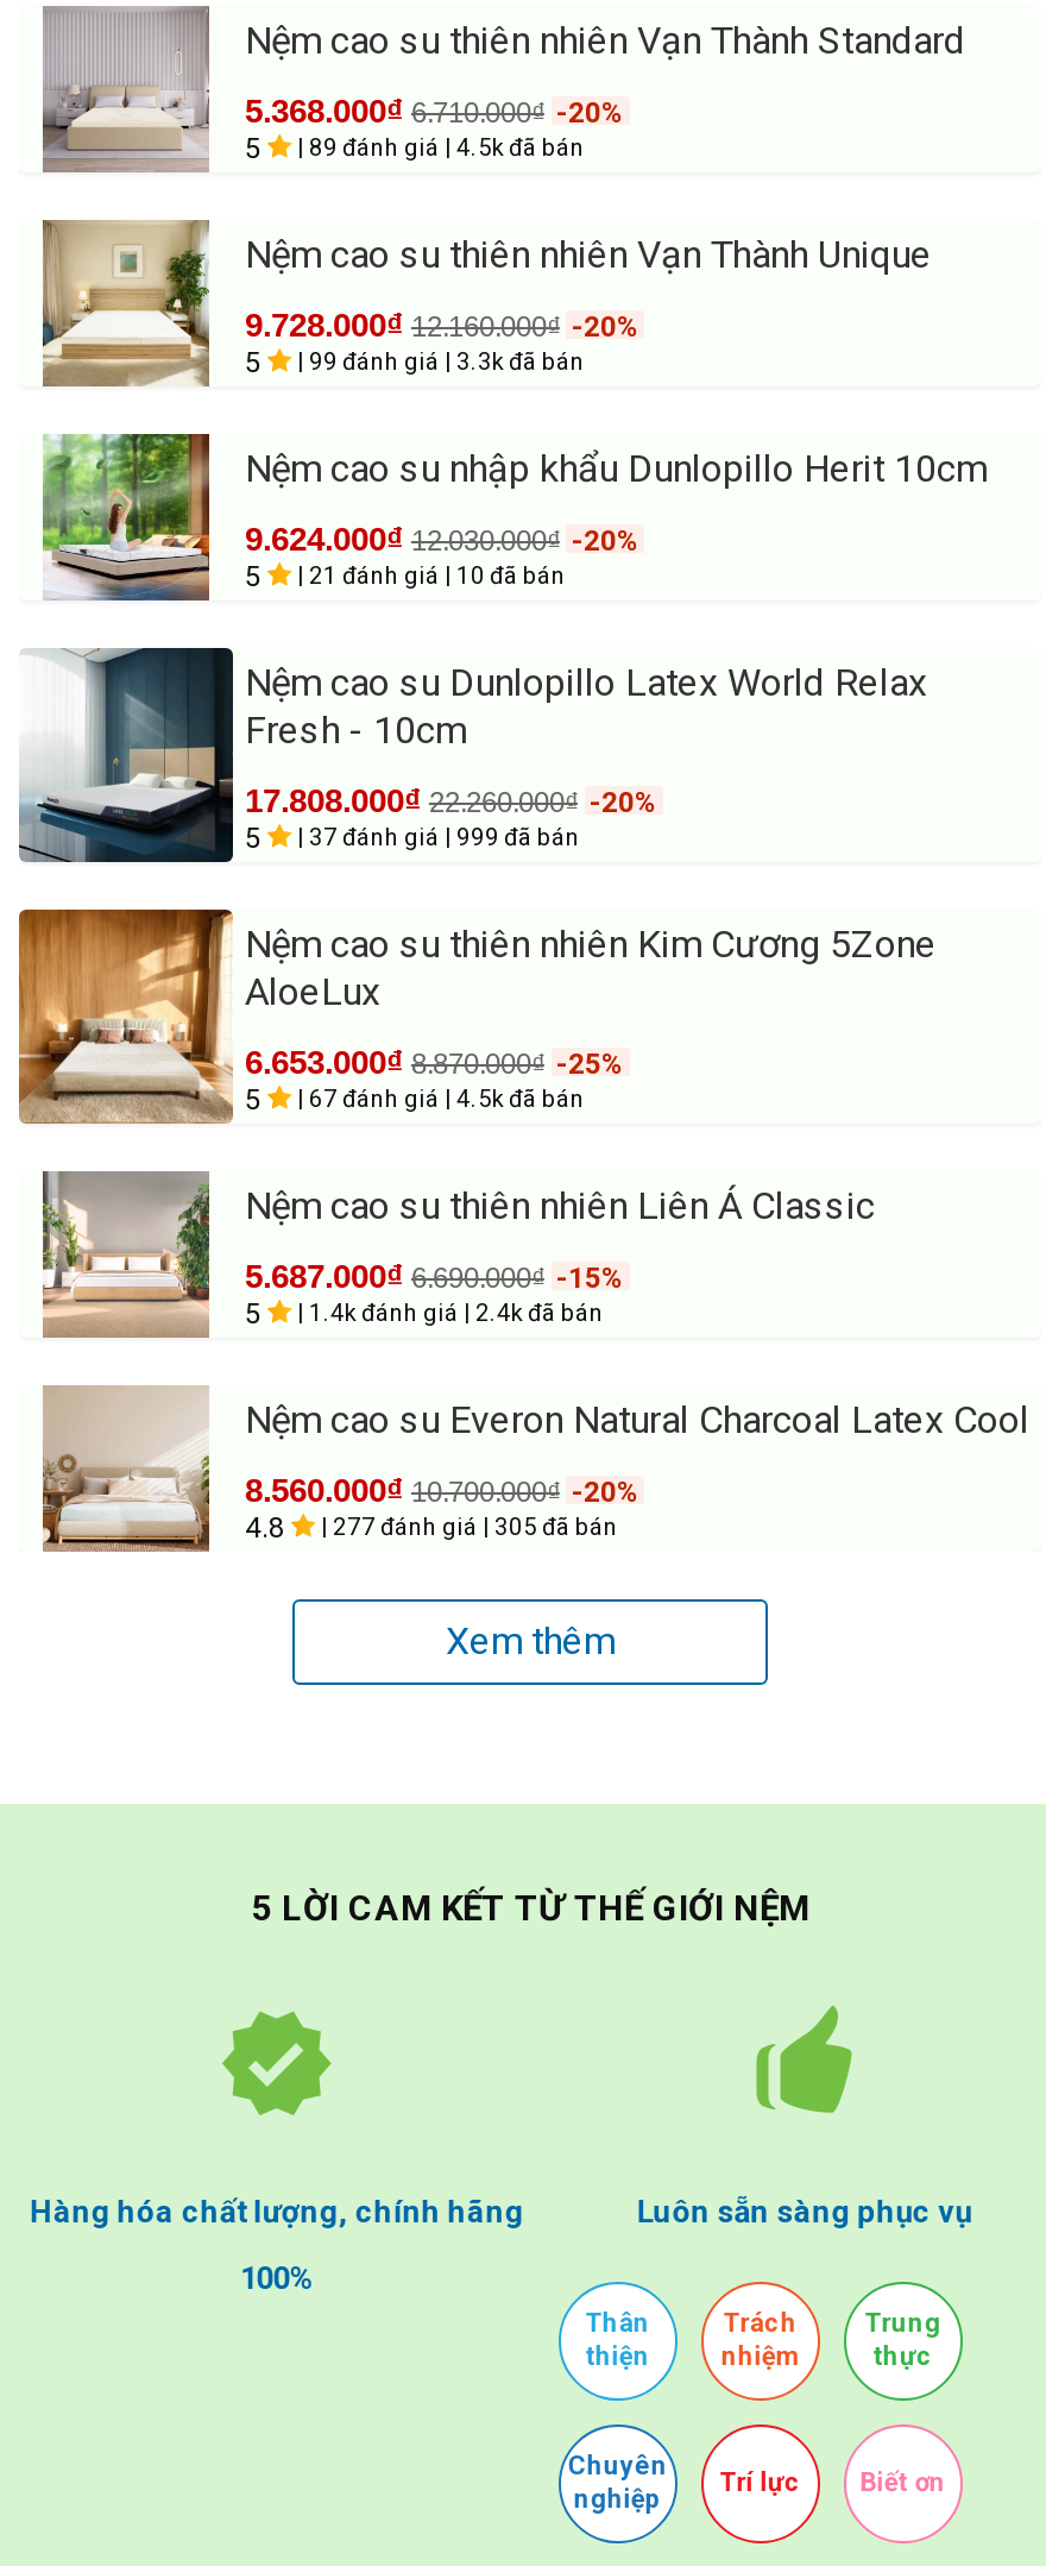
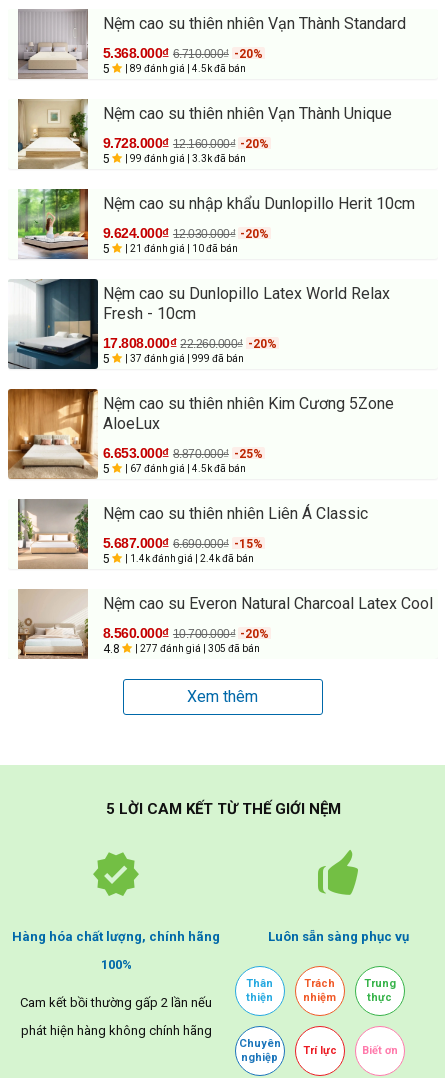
none -> [20,995,212,1038] Cam kết bồi thường gấp 2 lần nếu | phát hiện hàng không chính hãng

